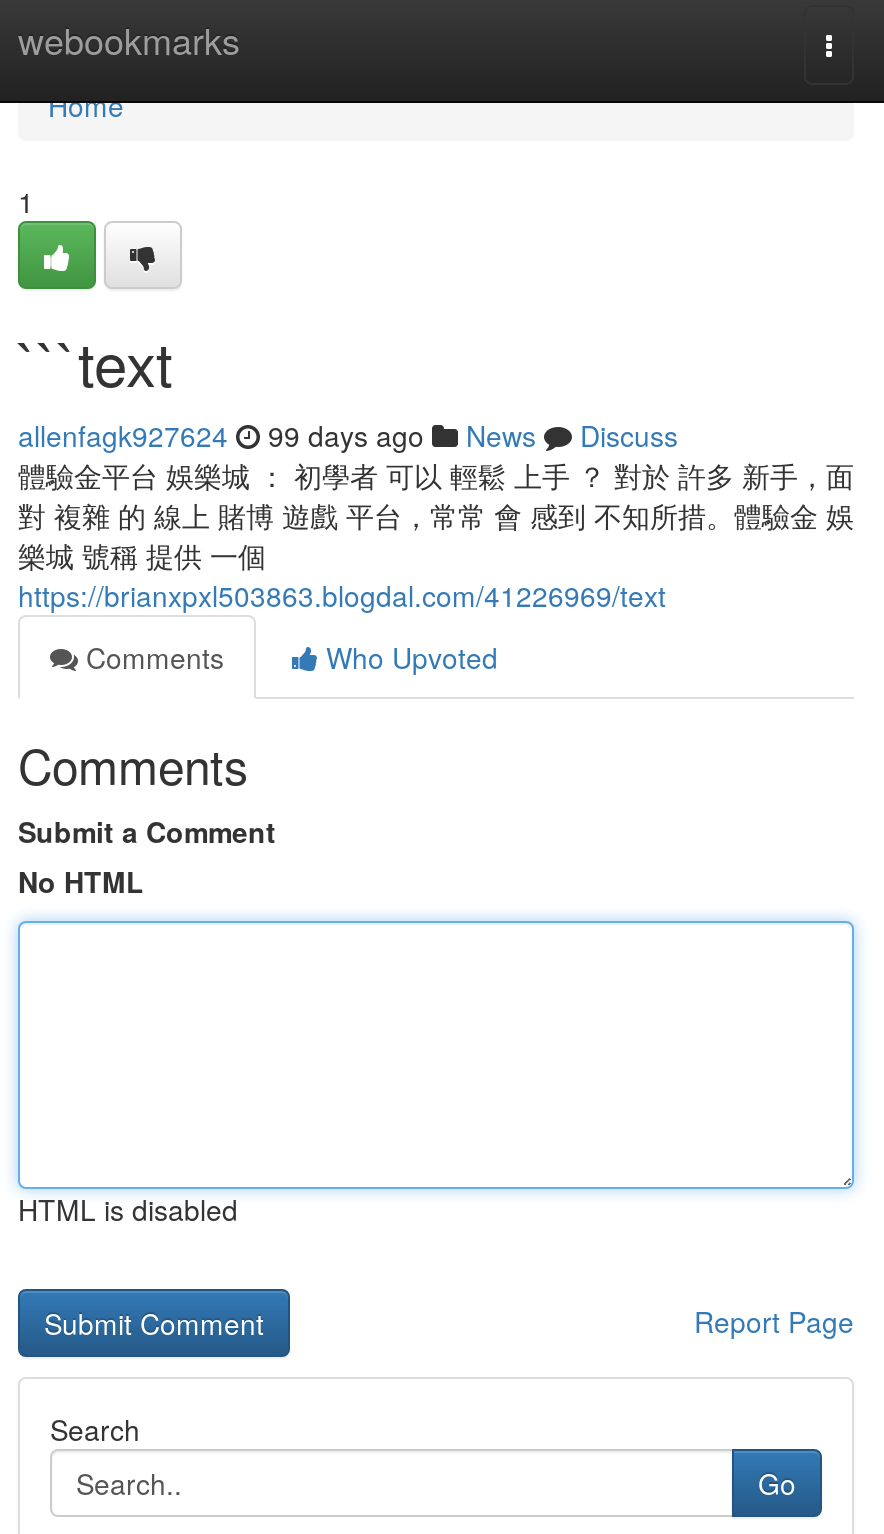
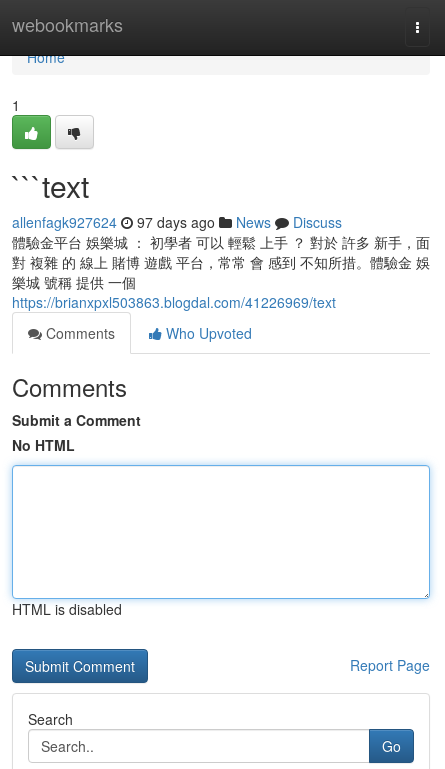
[18,415,678,455] allenfagk927624 99 days ago News Discuss -> [12,212,342,232] allenfagk927624 97 days ago News Discuss

